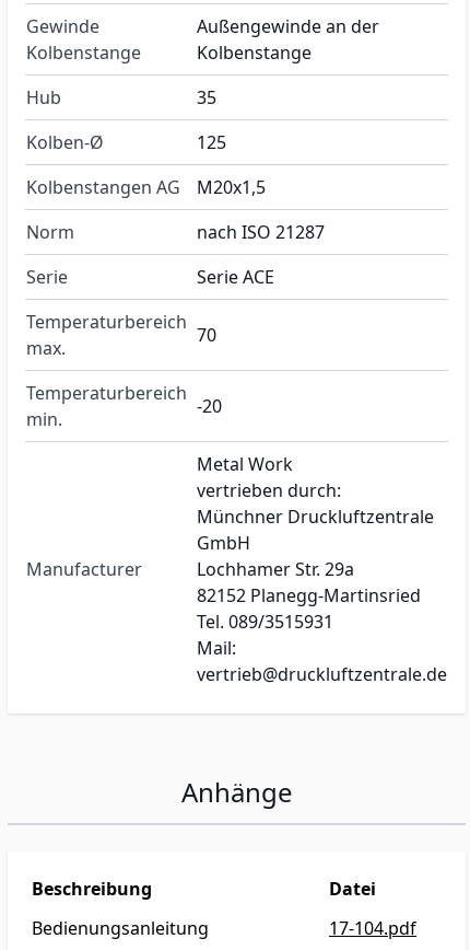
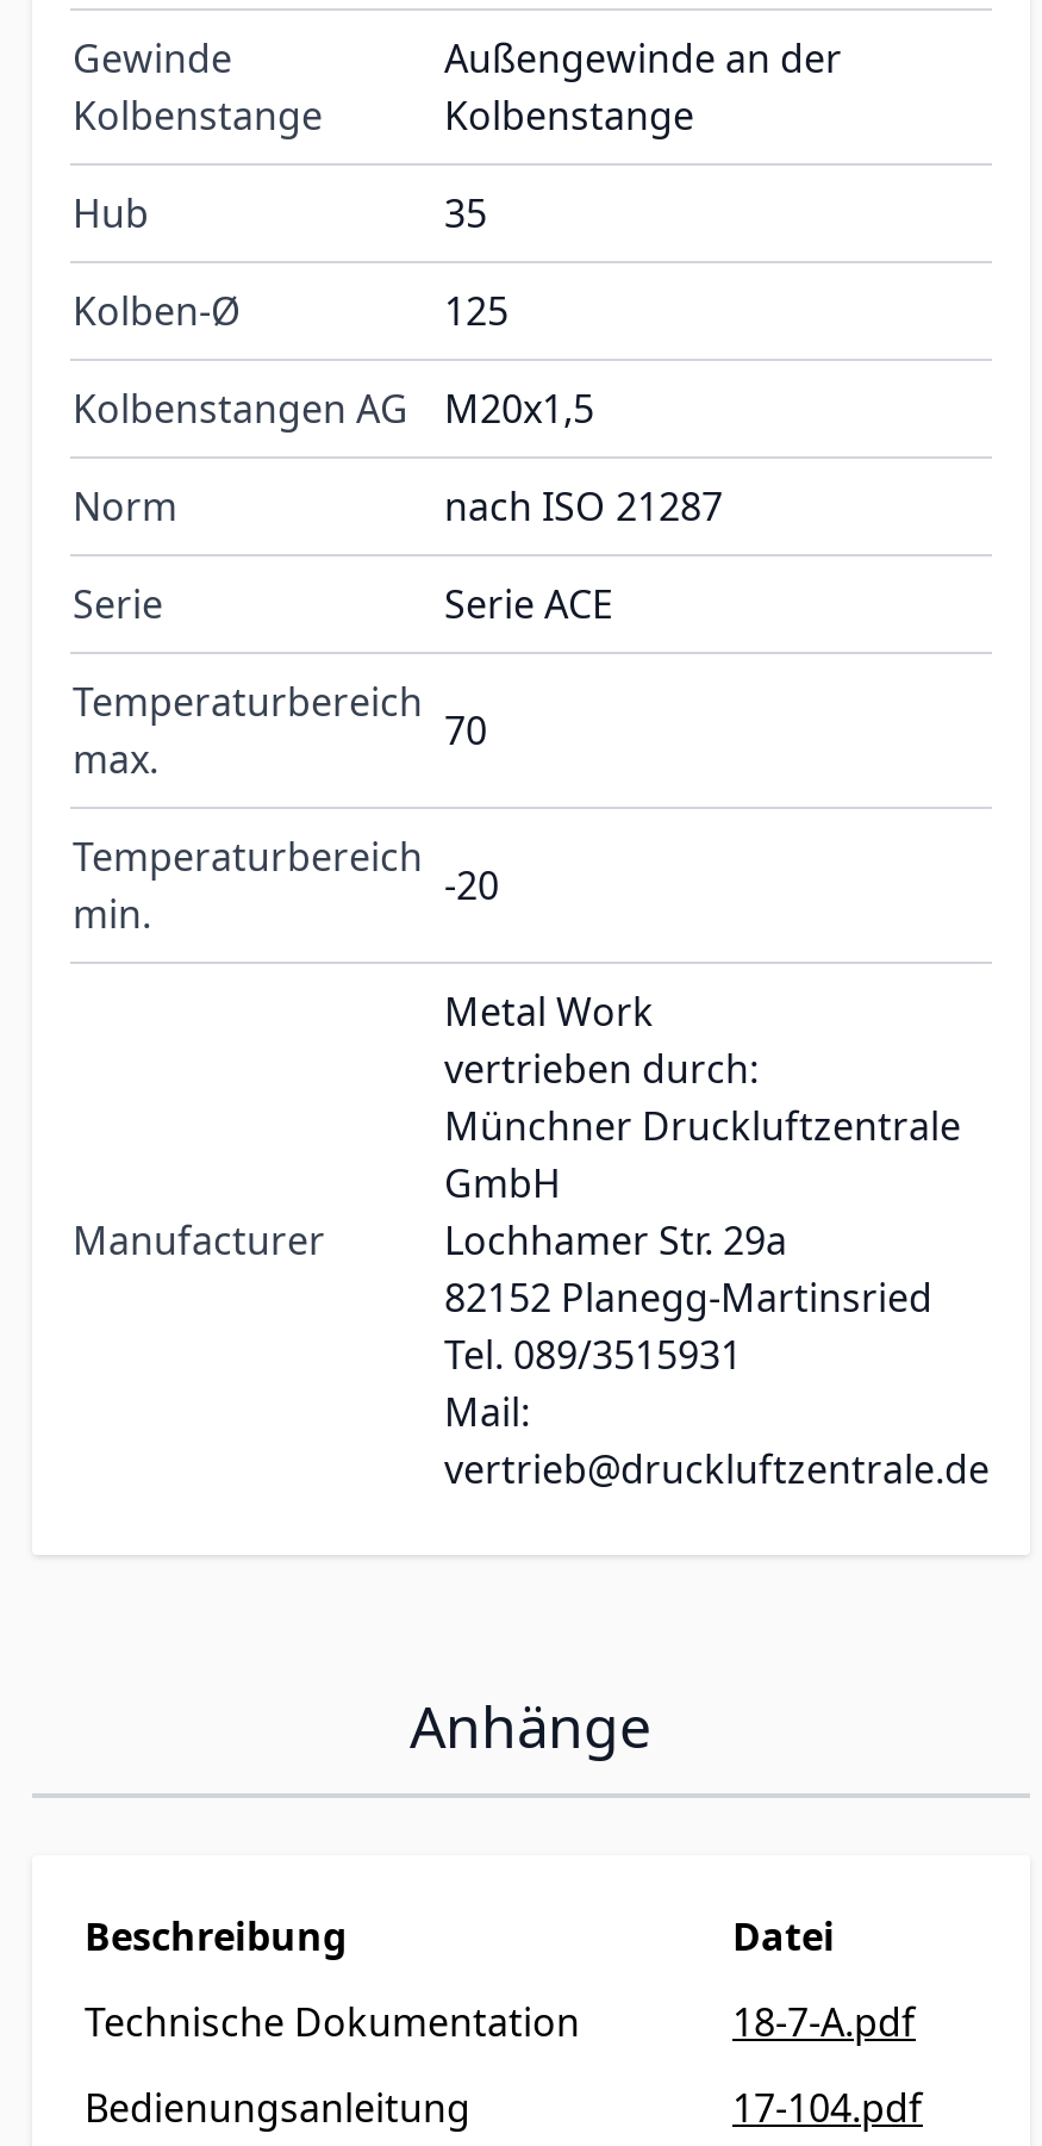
none -> [85,1996,916,2048] Technische Dokumentation | 18-7-A.pdf

